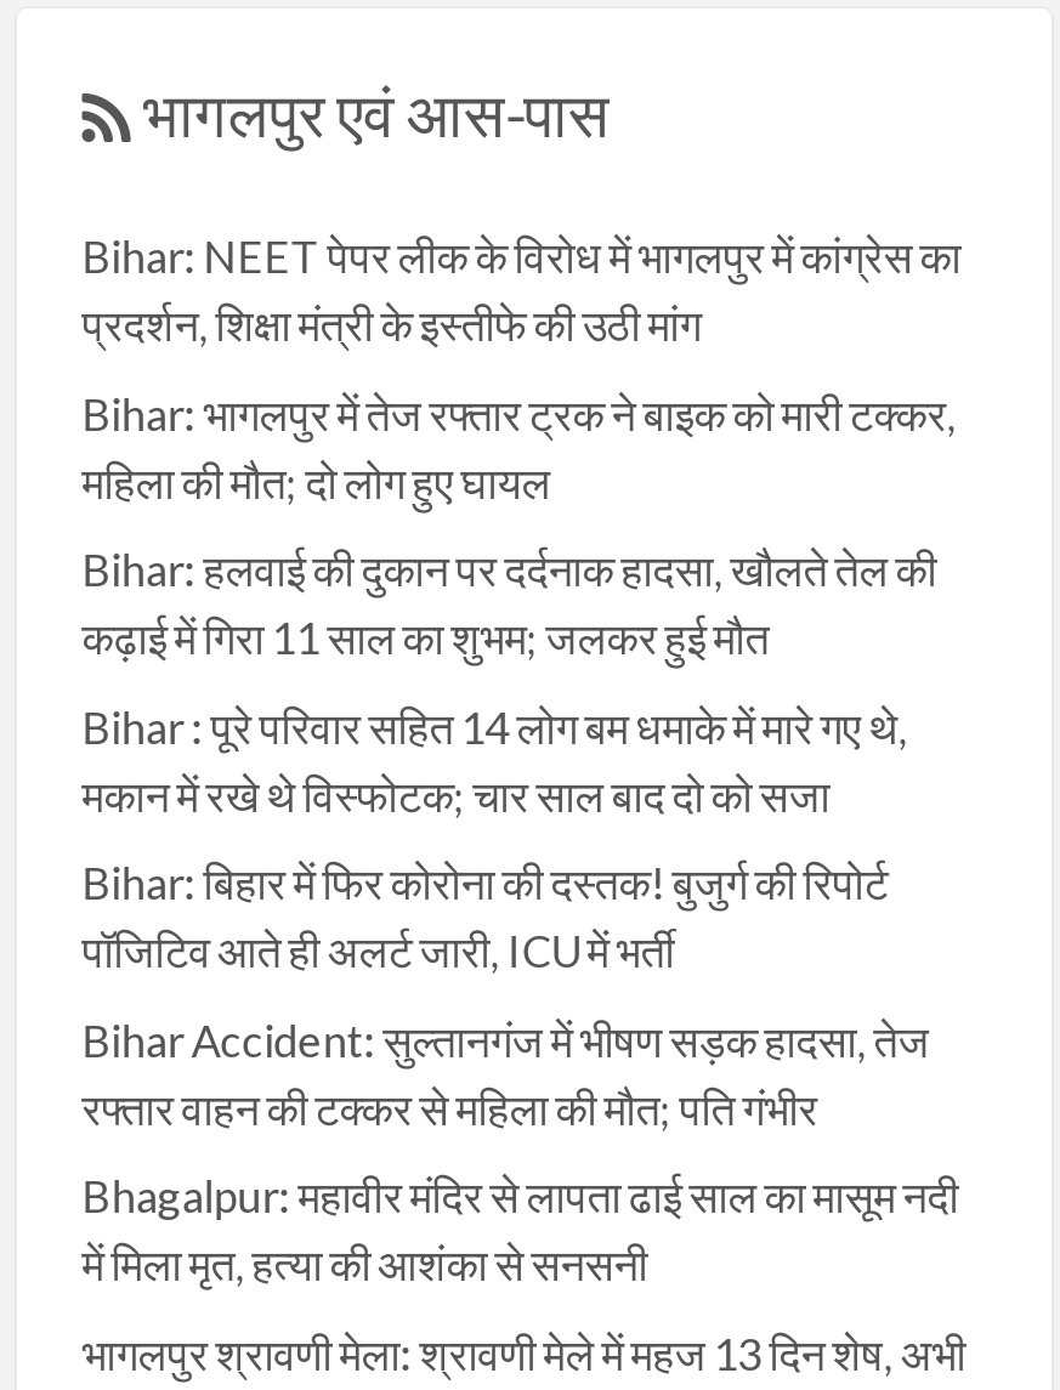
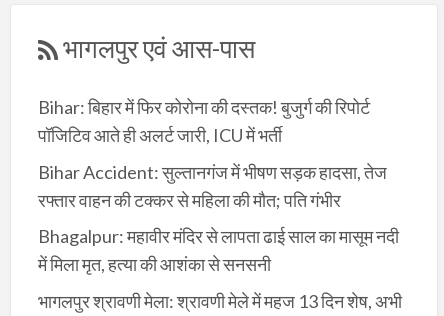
[82,230,961,821] Bihar: NEET पेपर लीक के विरोध में भागलपुर में कांग्रेस का | प्रदर्शन, शिक्षा मंत्री के इस्तीफे की उठी मांग | Bihar: भागलपुर में तेज रफ्तार ट्रक ने बाइक को मारी टक्कर, | महिला की मौत; दो लोग हुए घायल | Bihar: हलवाई की दुकान पर दर्दनाक हादसा, खौलते तेल की | कढ़ाई में गिरा 11 साल का शुभम; जलकर हुई मौत | Bihar : पूरे परिवार सहित 14 लोग बम धमाके में मारे गए थे, | मकान में रखे थे विस्फोटक; चार साल बाद दो को सजा -> none

